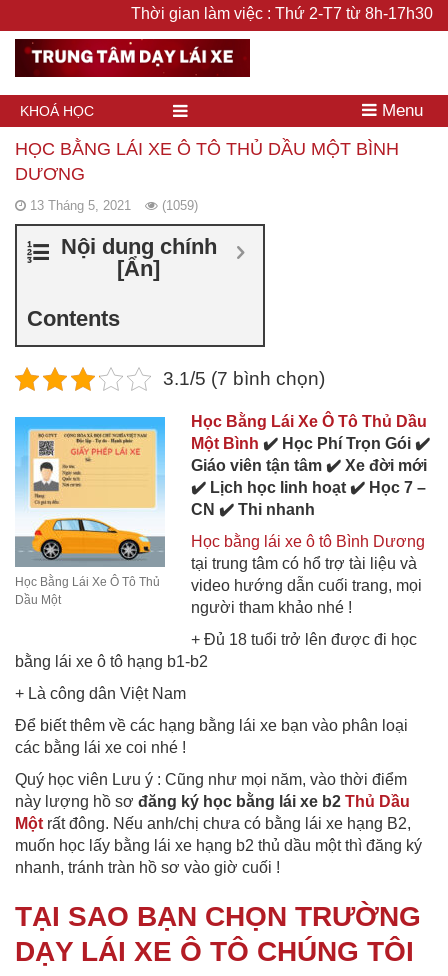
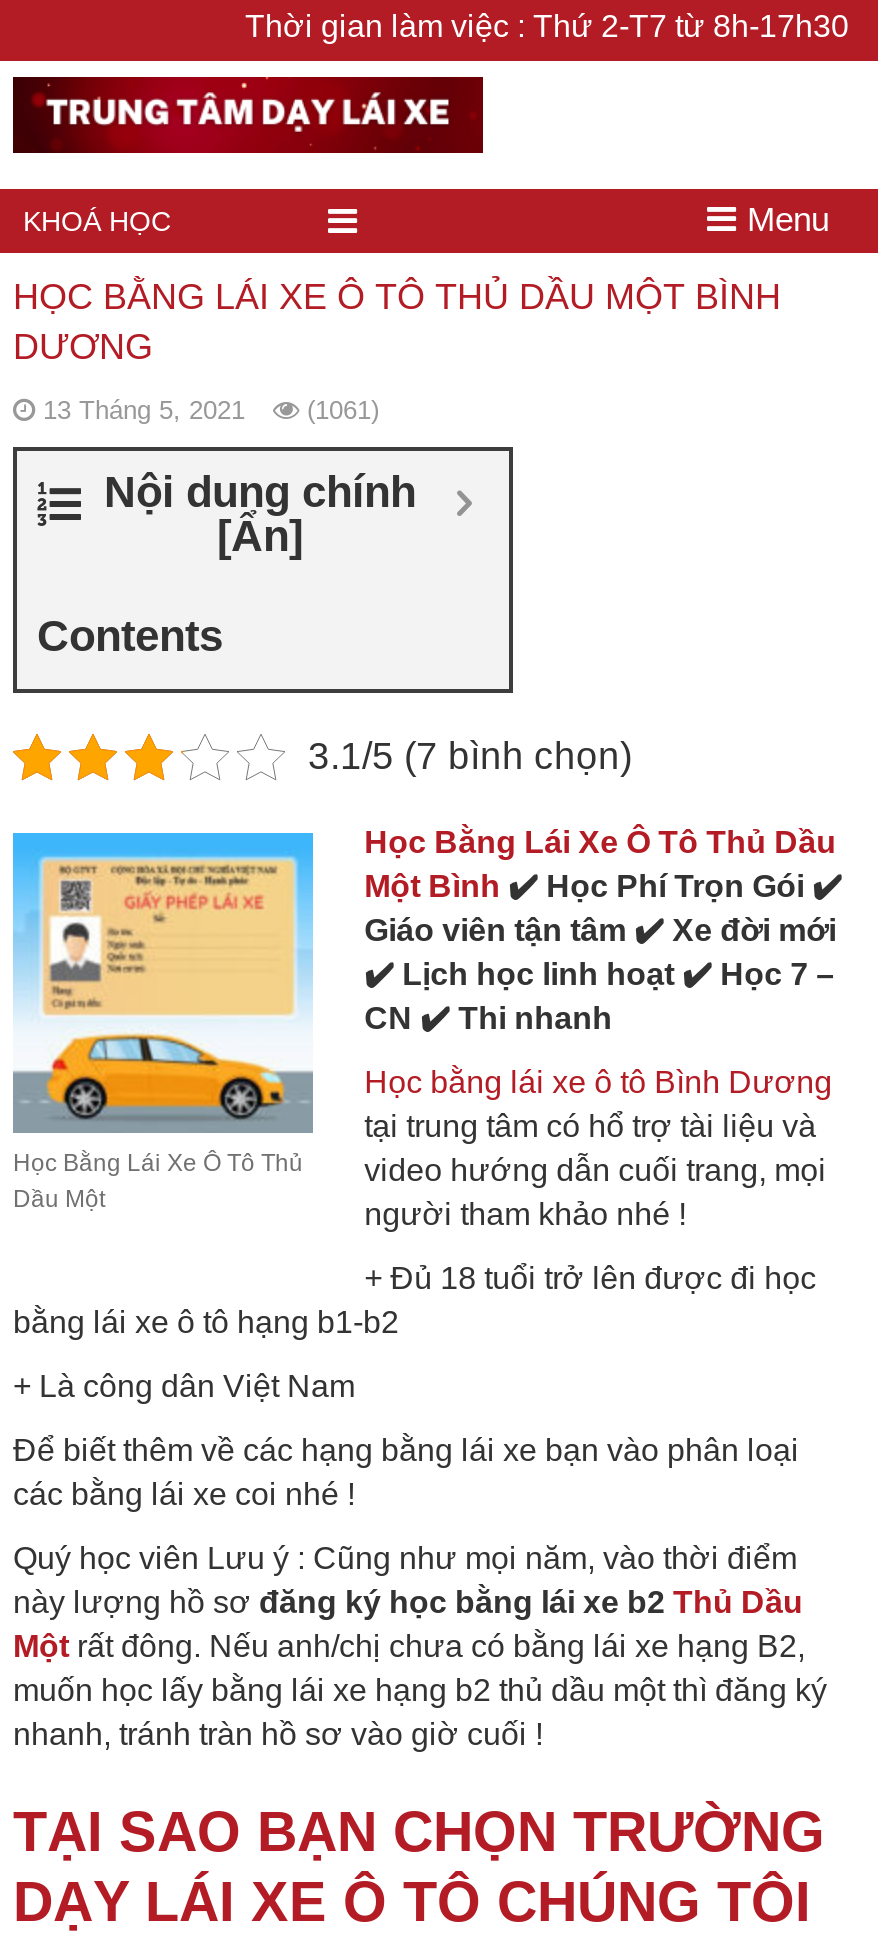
[162,198,198,213] (1059) -> [307,395,379,425] (1061)

